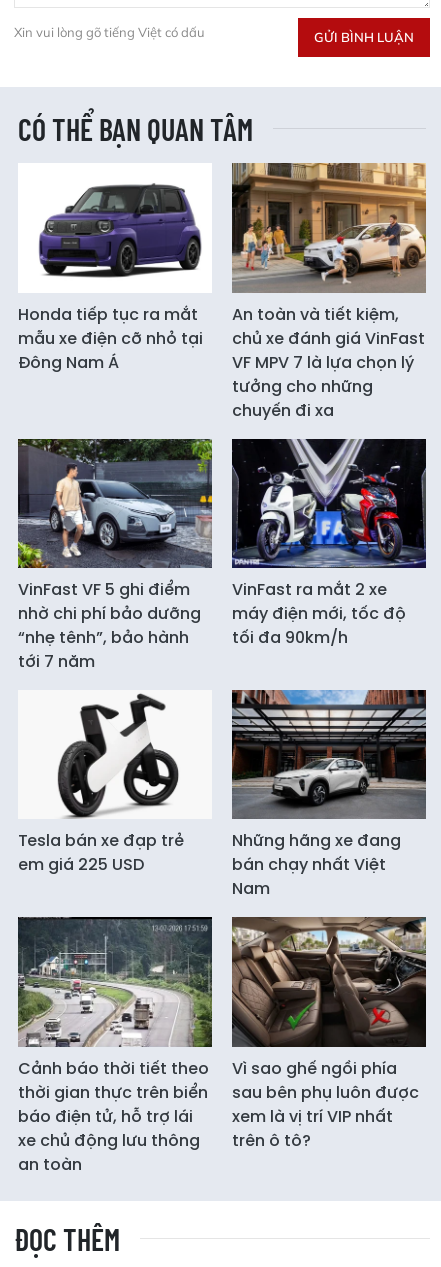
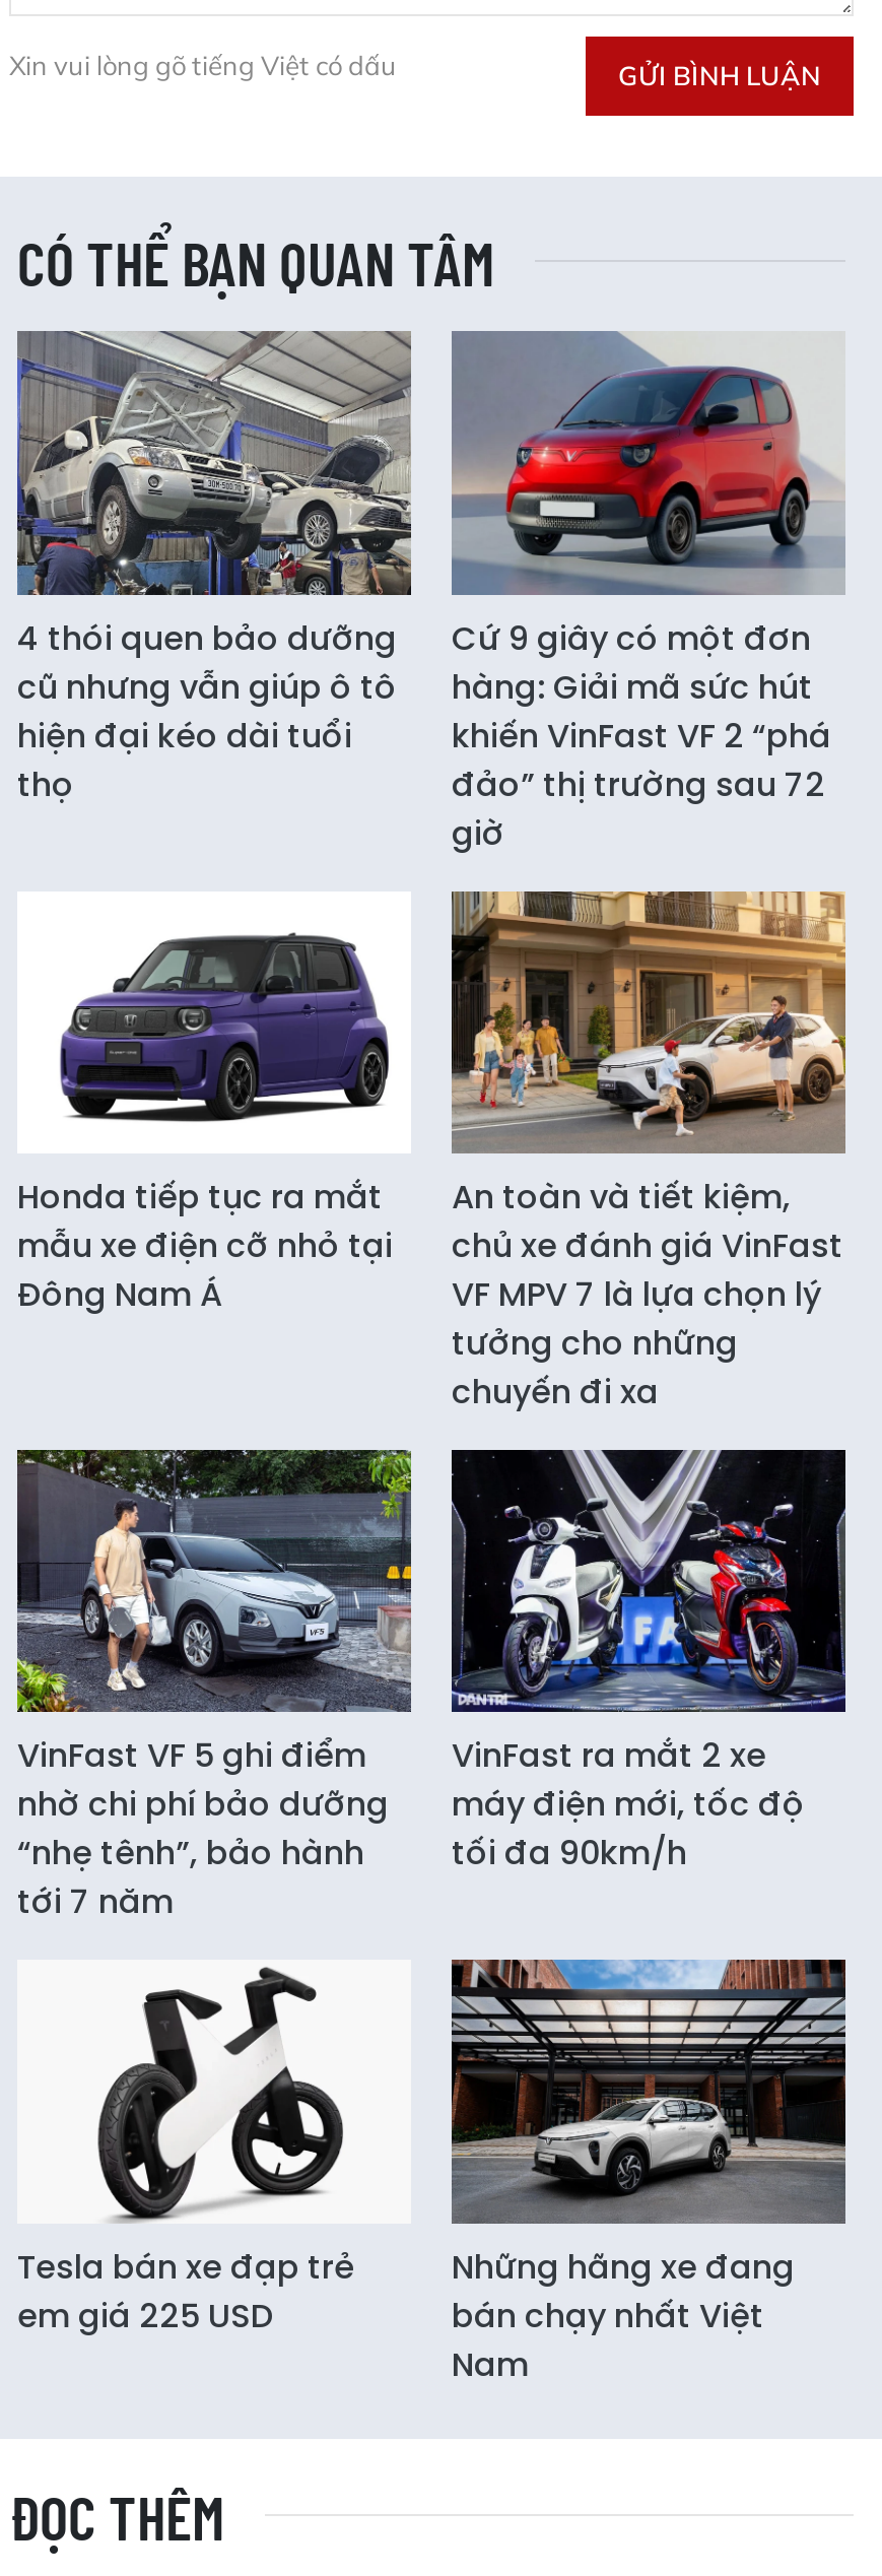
none -> [15,329,413,808] [image] | 4 thói quen bảo dưỡng | cũ nhưng vẫn giúp ô tô | hiện đại kéo dài tuổi | thọ
none -> [452,329,845,856] [image] | Cứ 9 giây có một đơn | hàng: Giải mã sức hút | khiến VinFast VF 2 “phá | đảo” thị trường sau 72 | giờ
moved [18,162,428,900] -> [17,887,850,2388]: [image] | Honda tiếp tục ra mắt | mẫu xe điện cỡ nhỏ tại | ... | bán chạy nhất Việt | Nam
[17,916,213,1176] [image] | Cảnh báo thời tiết theo | thời gian thực trên biển | báo điện tử, hỗ trợ lái | xe chủ động lưu thông | an toàn -> none
[231,916,427,1152] [image] | Vì sao ghế ngồi phía | sau bên phụ luôn được | xem là vị trí VIP nhất | trên ô tô? -> none

